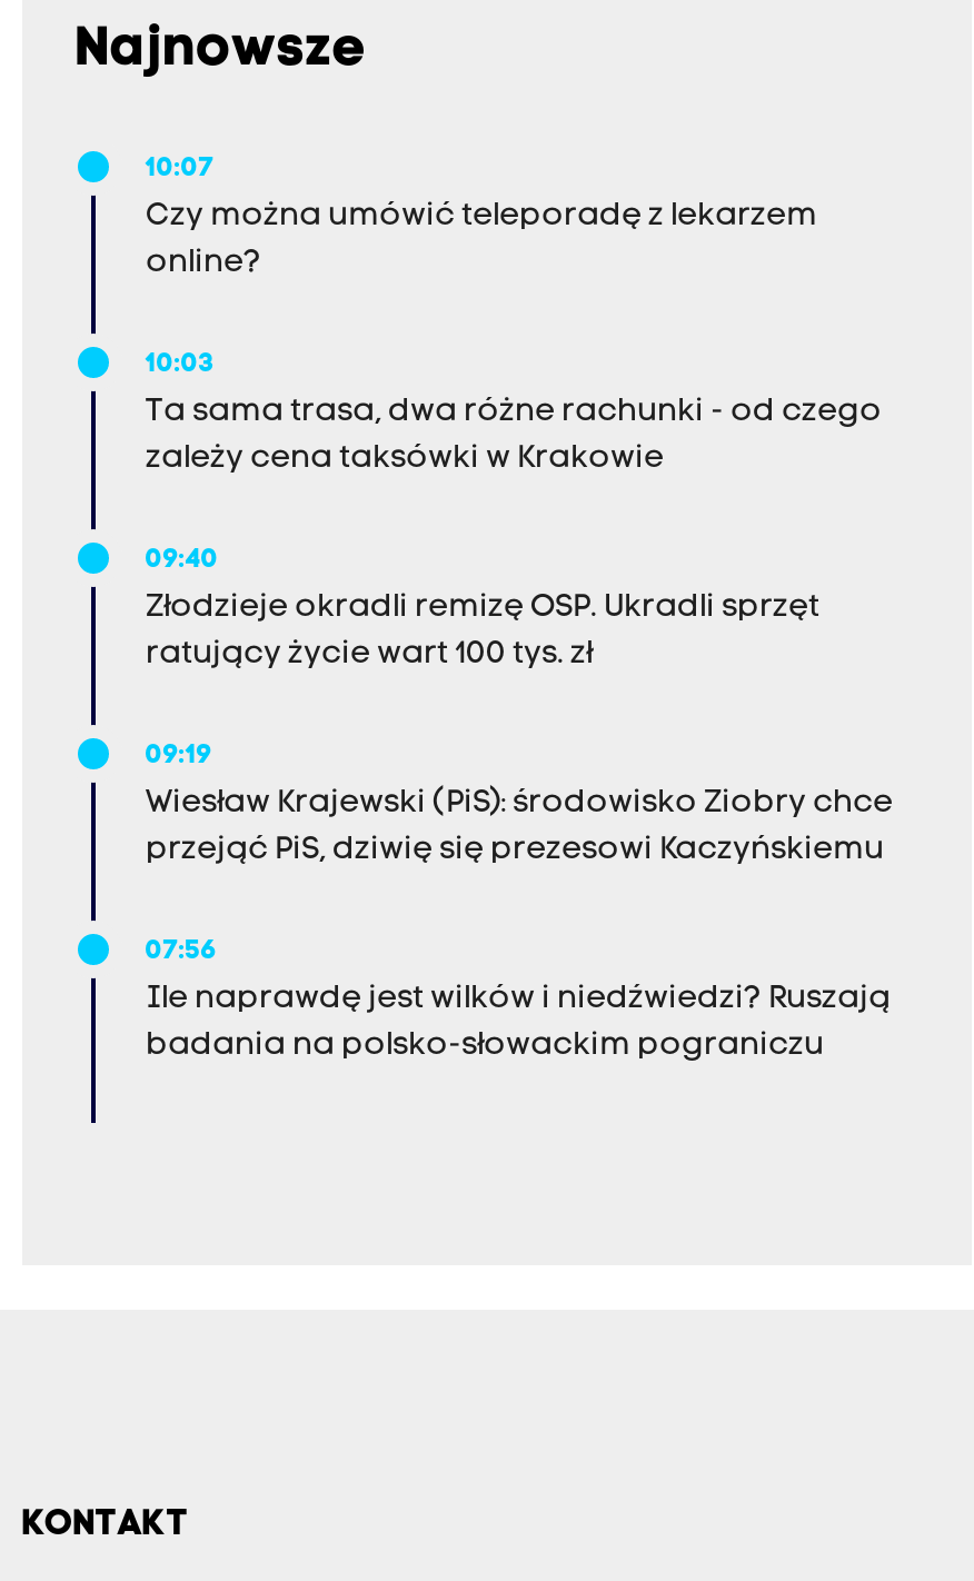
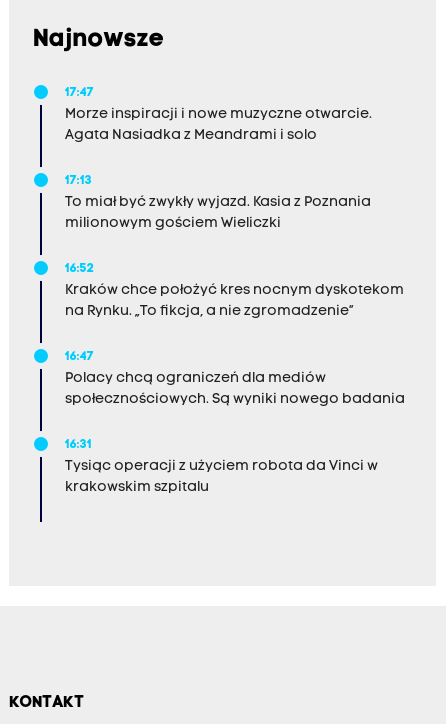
[146,156,215,182] 10:07 -> [64,87,93,99] 17:47
[146,200,817,280] Czy można umówić teleporadę z lekarzem | online? -> [64,107,371,143] Morze inspiracji i nowe muzyczne otwarcie. | Agata Nasiadka z Meandrami i solo
[146,351,215,378] 10:03 -> [64,175,91,187] 17:13
[146,396,882,476] Ta sama trasa, dwa różne rachunki - od czego | zależy cena taksówki w Krakowie -> [64,195,370,231] To miał być zwykły wyjazd. Kasia z Poznania | milionowym gościem Wieliczki
[146,547,219,574] 09:40 -> [64,263,93,275] 16:52
[146,591,819,672] Złodzieje okradli remizę OSP. Ukradli sprzęt | ratujący życie wart 100 tys. zł -> [64,283,403,319] Kraków chce położyć kres nocnym dyskotekom | na Rynku. „To fikcja, a nie zgromadzenie”
[146,743,212,769] 09:19 -> [64,351,93,363] 16:47
[146,787,893,867] Wiesław Krajewski (PiS): środowisko Ziobry chce | przejąć PiS, dziwię się prezesowi Kaczyńskiemu -> [64,371,404,407] Polacy chcą ograniczeń dla mediów | społecznościowych. Są wyniki nowego badania
[146,938,217,965] 07:56 -> [64,439,91,451] 16:31
[146,983,891,1063] Ile naprawdę jest wilków i niedźwiedzi? Ruszają | badania na polsko-słowackim pograniczu -> [64,459,377,495] Tysiąc operacji z użyciem robota da Vinci w | krakowskim szpitalu

